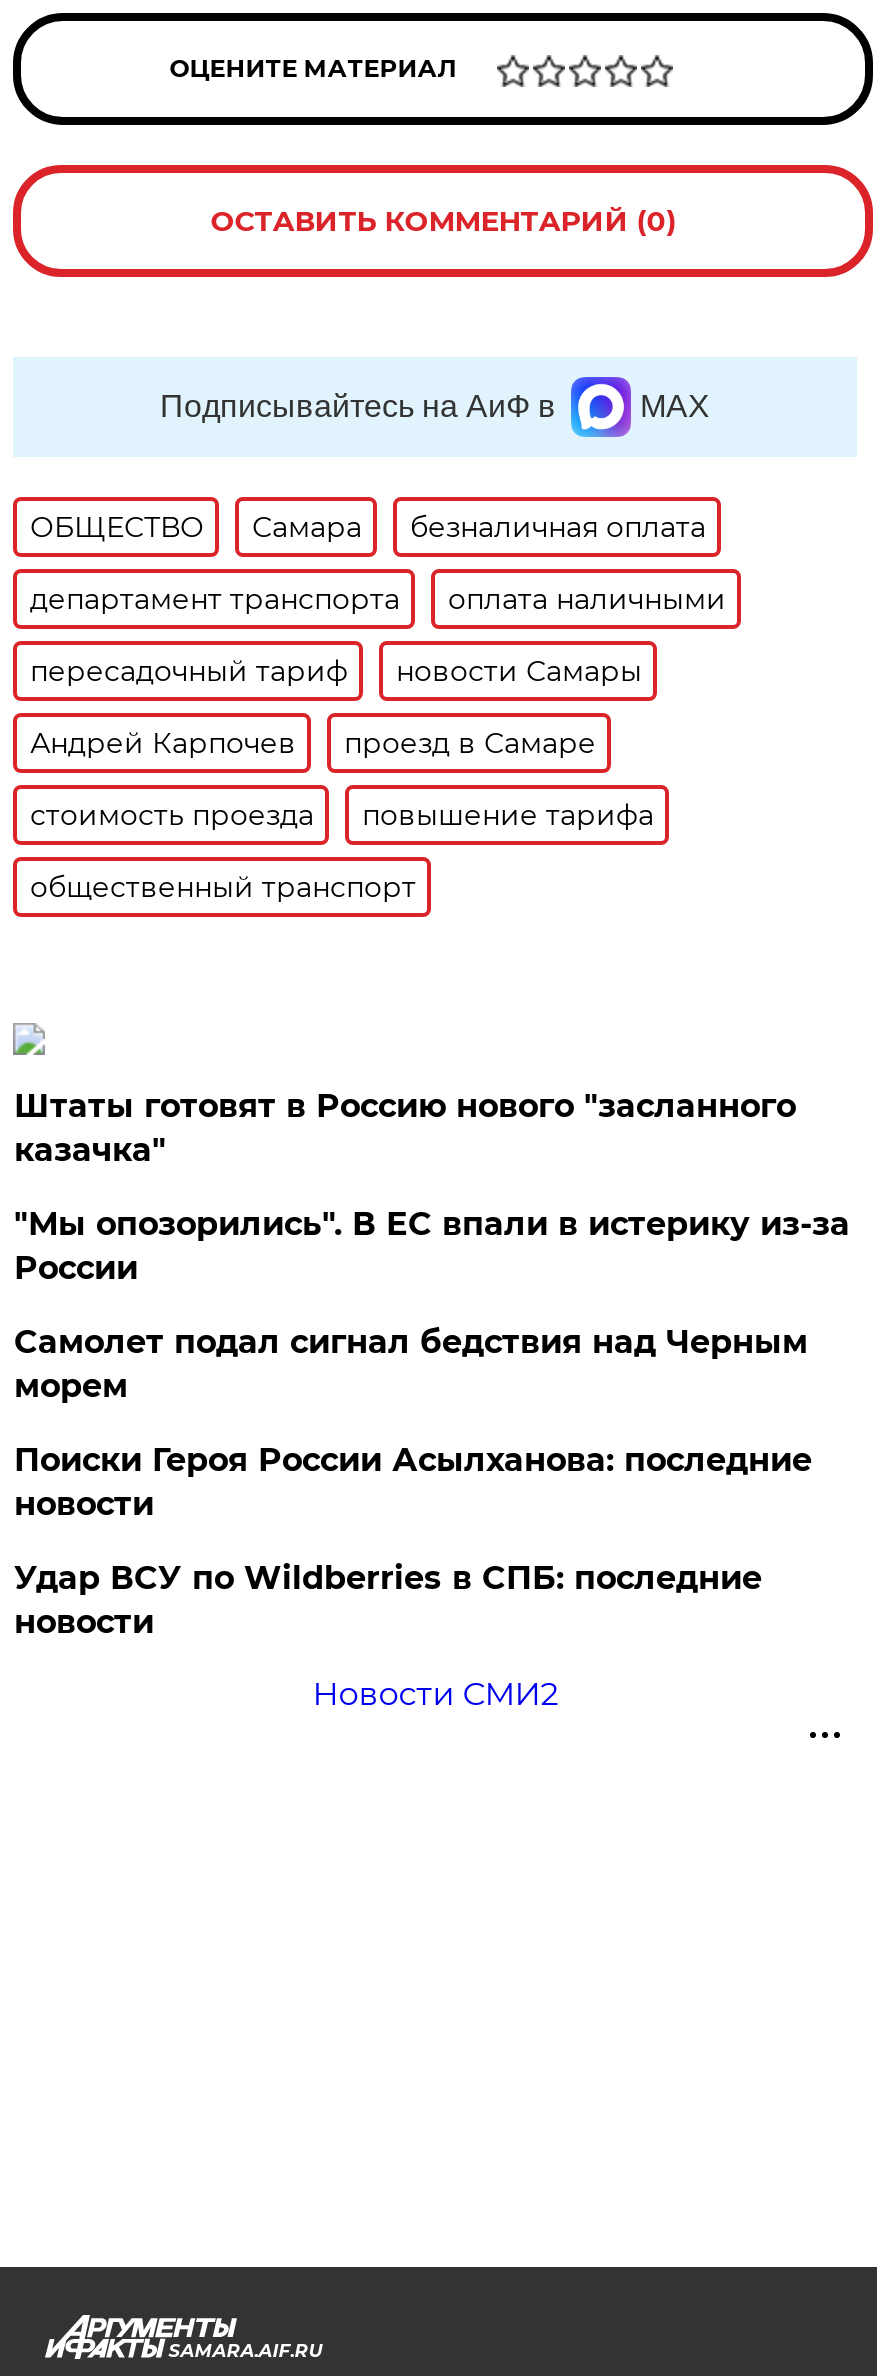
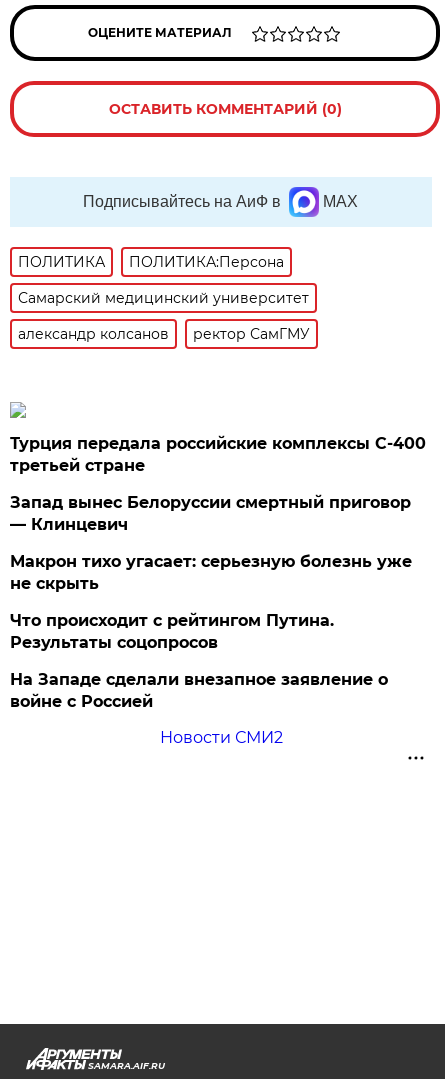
[30,509,726,905] ОБЩЕСТВО | Самара | безналичная оплата | департамент транспорта | оплата наличными | пересадочный тариф | новости Самары | Андрей Карпочев | проезд в Самаре | стоимость проезда | повышение тарифа | общественный транспорт -> [18,253,310,343] ПОЛИТИКА | ПОЛИТИКА:Персона | Самарский медицинский университет | александр колсанов | ректор СамГМУ
[14,1087,850,1641] Штаты готовят в Россию нового "засланного | казачка" | "Мы опозорились". В ЕС впали в истерику из-за | России | Самолет подал сигнал бедствия над Черным | морем | Поиски Героя России Асылханова: последние | новости | Удар ВСУ по Wildberries в СПБ: последние | новости -> [10,434,426,711] Турция передала российские комплексы С-400 | третьей стране | Запад вынес Белоруссии смертный приговор | — Клинцевич | Макрон тихо угасает: серьезную болезнь уже | не скрыть | Что происходит с рейтингом Путина. | Результаты соцопросов | На Западе сделали внезапное заявление о | войне с Россией

